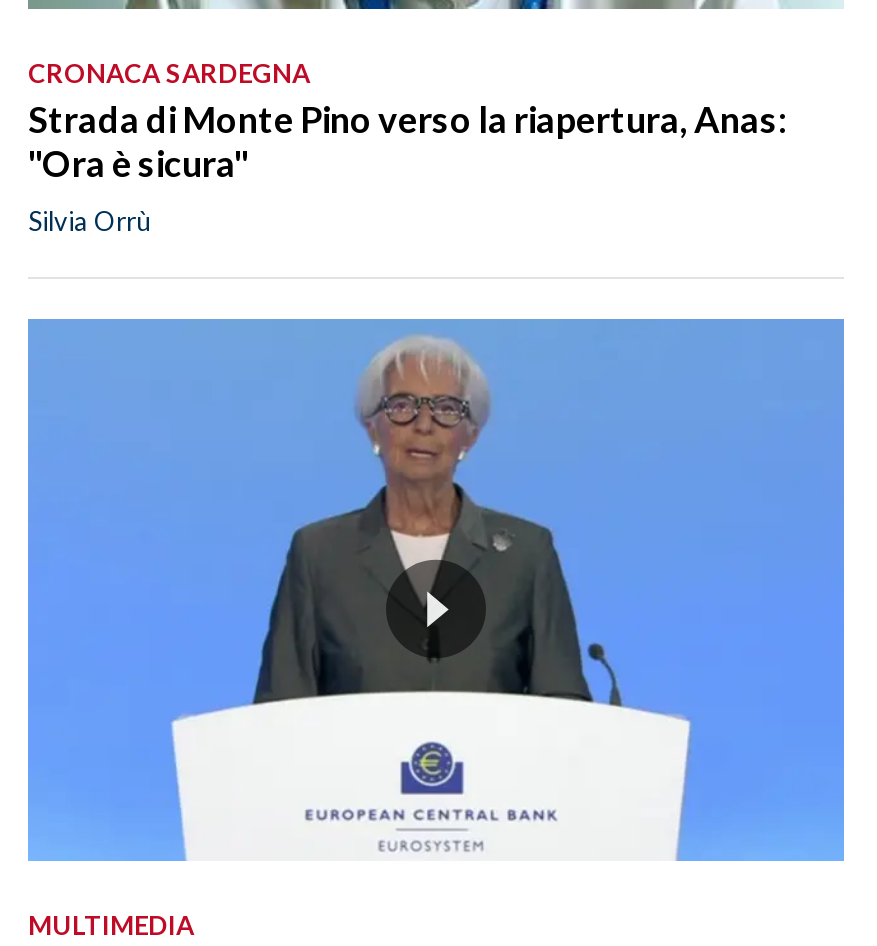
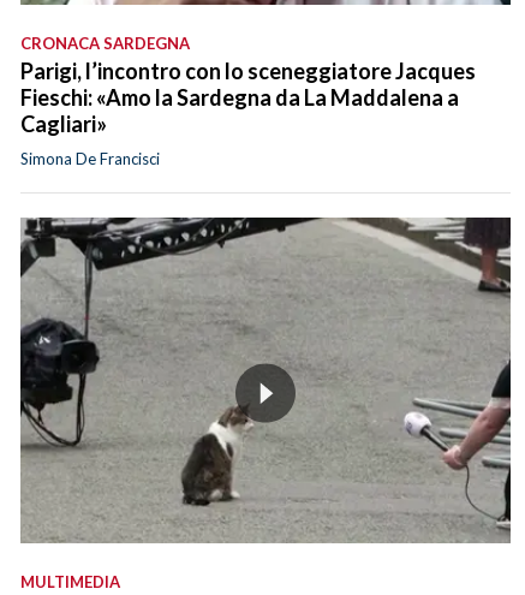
[28,96,786,184] Strada di Monte Pino verso la riapertura, Anas: | "Ora è sicura" -> [20,58,476,137] Parigi, l’incontro con lo sceneggiatore Jacques | Fieschi: «Amo la Sardegna da La Maddalena a | Cagliari»
[28,204,150,236] Silvia Orrù -> [20,149,160,168] Simona De Francisci
[26,318,846,862] [image] -> [19,216,512,545] [image]

